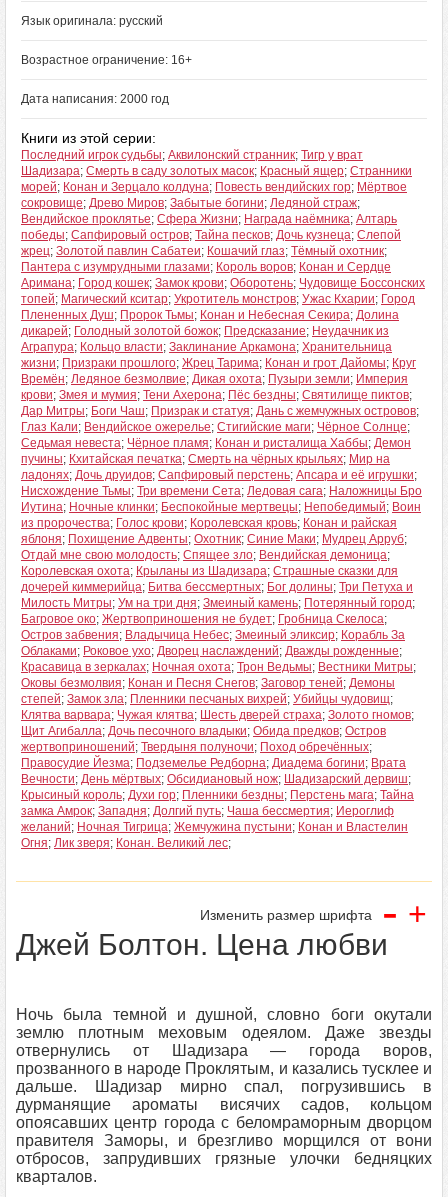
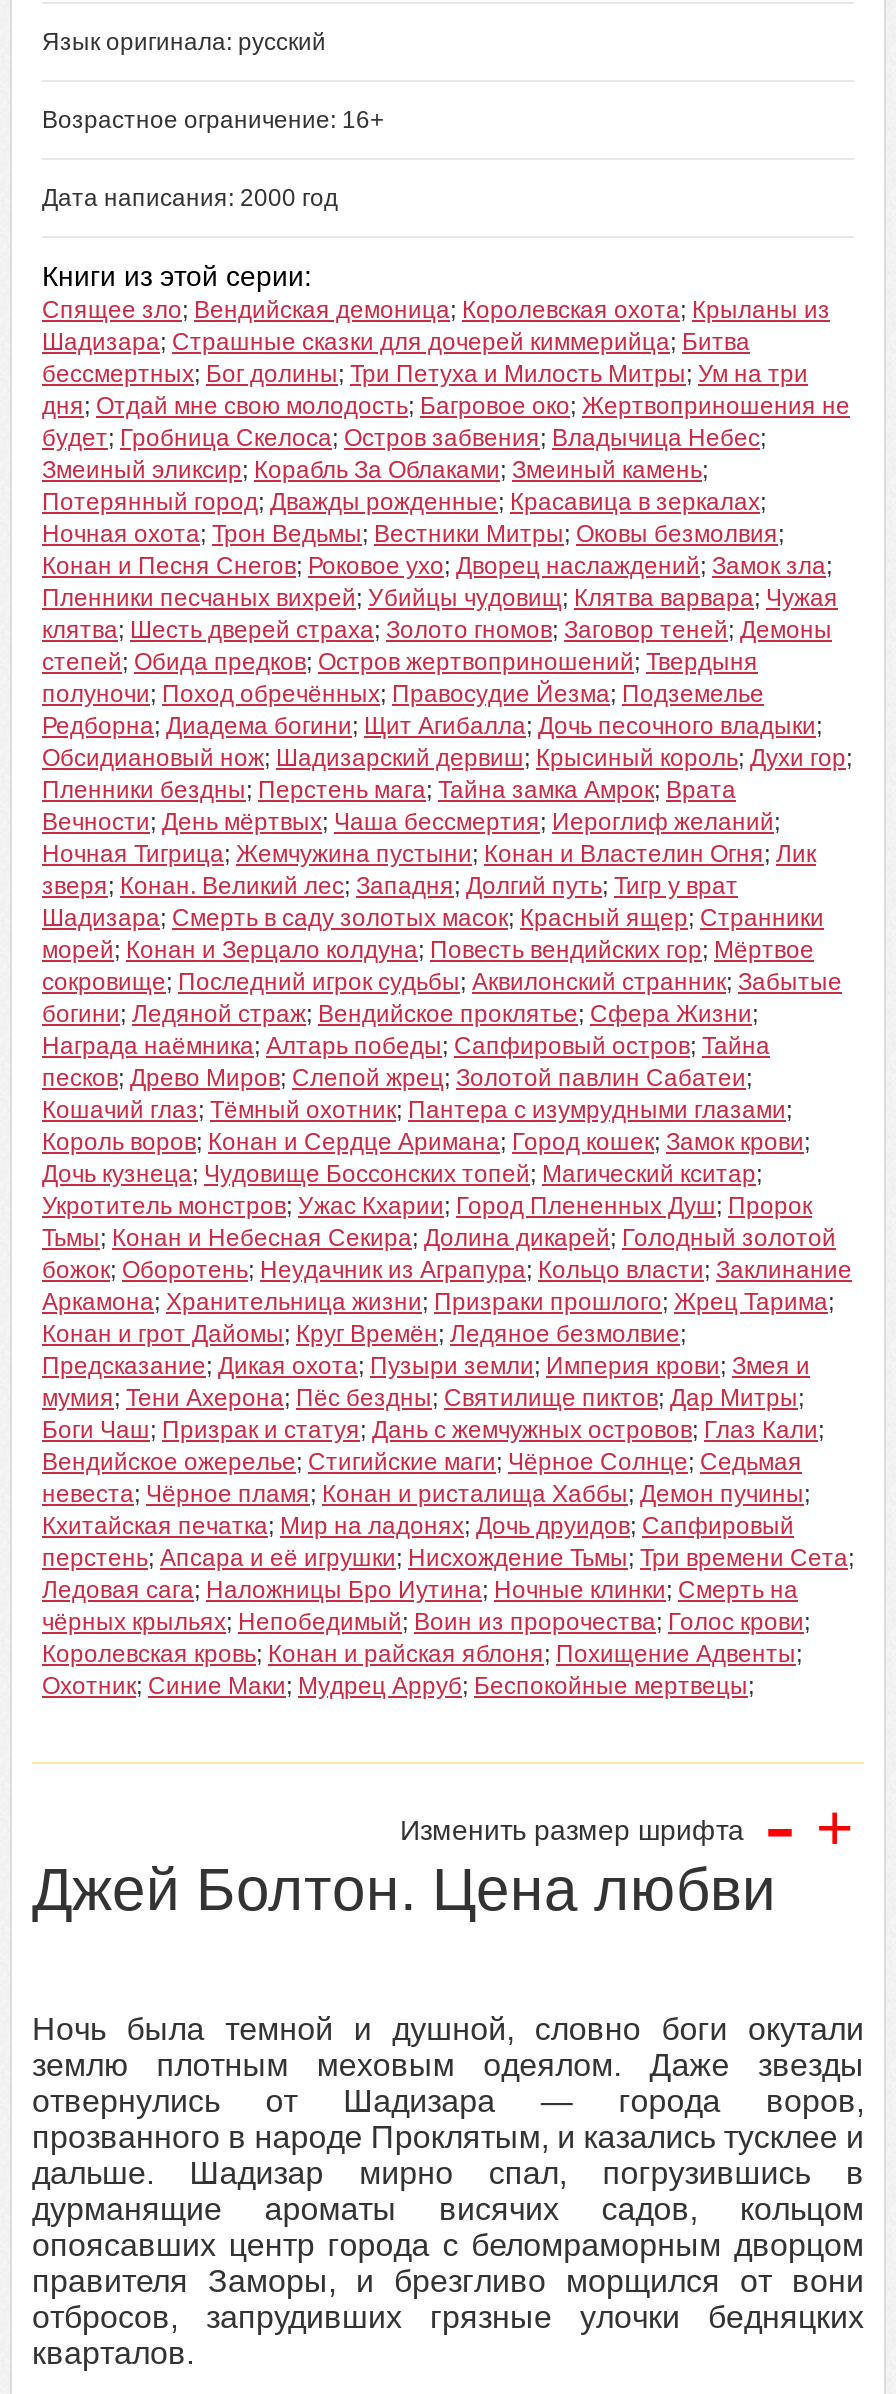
[21,148,363,162] Последний игрок судьбы; Аквилонский странник; Тигр у врат -> [42,296,852,900] Спящее зло; Вендийская демоница; Королевская охота; Крыланы из | Шадизара; Страшные сказки для дочерей киммерийца; Битва | бессмертных; Бог долины; Три Петуха и Милость Митры; Ум на три | дня; Отдай мне свою молодость; Багровое око; Жертвоприношения не | будет; Гробница Скелоса; Остров забвения; Владычица Небес; | Змеиный эликсир; Корабль За Облаками; Змеиный камень; | Потерянный город; Дважды рожденные; Красавица в зеркалах; | Ночная охота; Трон Ведьмы; Вестники Митры; Оковы безмолвия; | Конан и Песня Снегов; Роковое ухо; Дворец наслаждений; Замок зла; | Пленники песчаных вихрей; Убийцы чудовищ; Клятва варвара; Чужая | клятва; Шесть дверей страха; Золото гномов; Заговор теней; Демоны | степей; Обида предков; Остров жертвоприношений; Твердыня | полуночи; Поход обречённых; Правосудие Йезма; Подземелье | Редборна; Диадема богини; Щит Агибалла; Дочь песочного владыки; | Обсидиановый нож; Шадизарский дервиш; Крысиный король; Духи гор; | Пленники бездны; Перстень мага; Тайна замка Амрок; Врата | Вечности; День мёртвых; Чаша бессмертия; Иероглиф желаний; | Ночная Тигрица; Жемчужина пустыни; Конан и Властелин Огня; Лик | зверя; Конан. Великий лес; Западня; Долгий путь; Тигр у врат
moved [21,164,412,194] -> [42,904,824,964]: Шадизара; Смерть в саду золотых масок; Красный ящер; Странники | морей; Конан и Зерцало колдуна; Повесть вендийских гор; Мёртвое
[21,196,425,850] сокровище; Древо Миров; Забытые богини; Ледяной страж; | Вендийское проклятье; Сфера Жизни; Награда наёмника; Алтарь | победы; Сапфировый остров; Тайна песков; Дочь кузнеца; Слепой | жрец; Золотой павлин Сабатеи; Кошачий глаз; Тёмный охотник; | Пантера с изумрудными глазами; Король воров; Конан и Сердце | Аримана; Город кошек; Замок крови; Оборотень; Чудовище Боссонских | топей; Магический кситар; Укротитель монстров; Ужас Кхарии; Город | Плененных Душ; Пророк Тьмы; Конан и Небесная Секира; Долина | дикарей; Голодный золотой божок; Предсказание; Неудачник из | Аграпура; Кольцо власти; Заклинание Аркамона; Хранительница | жизни; Призраки прошлого; Жрец Тарима; Конан и грот Дайомы; Круг | Времён; Ледяное безмолвие; Дикая охота; Пузыри земли; Империя | крови; Змея и мумия; Тени Ахерона; Пёс бездны; Святилище пиктов; | Дар Митры; Боги Чаш; Призрак и статуя; Дань с жемчужных островов; | Глаз Кали; Вендийское ожерелье; Стигийские маги; Чёрное Солнце; | Седьмая невеста; Чёрное пламя; Конан и ристалища Хаббы; Демон | пучины; Кхитайская печатка; Смерть на чёрных крыльях; Мир на | ладонях; Дочь друидов; Сапфировый перстень; Апсара и её игрушки; | Нисхождение Тьмы; Три времени Сета; Ледовая сага; Наложницы Бро | Иутина; Ночные клинки; Беспокойные мертвецы; Непобедимый; Воин | из пророчества; Голос крови; Королевская кровь; Конан и райская | яблоня; Похищение Адвенты; Охотник; Синие Маки; Мудрец Арруб; | Отдай мне свою молодость; Спящее зло; Вендийская демоница; | Королевская охота; Крыланы из Шадизара; Страшные сказки для | дочерей киммерийца; Битва бессмертных; Бог долины; Три Петуха и | Милость Митры; Ум на три дня; Змеиный камень; Потерянный город; | Багровое око; Жертвоприношения не будет; Гробница Скелоса; | Остров забвения; Владычица Небес; Змеиный эликсир; Корабль За | Облаками; Роковое ухо; Дворец наслаждений; Дважды рожденные; | Красавица в зеркалах; Ночная охота; Трон Ведьмы; Вестники Митры; | Оковы безмолвия; Конан и Песня Снегов; Заговор теней; Демоны | степей; Замок зла; Пленники песчаных вихрей; Убийцы чудовищ; | Клятва варвара; Чужая клятва; Шесть дверей страха; Золото гномов; | Щит Агибалла; Дочь песочного владыки; Обида предков; Остров | жертвоприношений; Твердыня полуночи; Поход обречённых; | Правосудие Йезма; Подземелье Редборна; Диадема богини; Врата | Вечности; День мёртвых; Обсидиановый нож; Шадизарский дервиш; | Крысиный король; Духи гор; Пленники бездны; Перстень мага; Тайна | замка Амрок; Западня; Долгий путь; Чаша бессмертия; Иероглиф | желаний; Ночная Тигрица; Жемчужина пустыни; Конан и Властелин | Огня; Лик зверя; Конан. Великий лес; -> [42,968,854,1700] сокровище; Последний игрок судьбы; Аквилонский странник; Забытые | богини; Ледяной страж; Вендийское проклятье; Сфера Жизни; | Награда наёмника; Алтарь победы; Сапфировый остров; Тайна | песков; Древо Миров; Слепой жрец; Золотой павлин Сабатеи; | Кошачий глаз; Тёмный охотник; Пантера с изумрудными глазами; | Король воров; Конан и Сердце Аримана; Город кошек; Замок крови; | Дочь кузнеца; Чудовище Боссонских топей; Магический кситар; | Укротитель монстров; Ужас Кхарии; Город Плененных Душ; Пророк | Тьмы; Конан и Небесная Секира; Долина дикарей; Голодный золотой | божок; Оборотень; Неудачник из Аграпура; Кольцо власти; Заклинание | Аркамона; Хранительница жизни; Призраки прошлого; Жрец Тарима; | Конан и грот Дайомы; Круг Времён; Ледяное безмолвие; | Предсказание; Дикая охота; Пузыри земли; Империя крови; Змея и | мумия; Тени Ахерона; Пёс бездны; Святилище пиктов; Дар Митры; | Боги Чаш; Призрак и статуя; Дань с жемчужных островов; Глаз Кали; | Вендийское ожерелье; Стигийские маги; Чёрное Солнце; Седьмая | невеста; Чёрное пламя; Конан и ристалища Хаббы; Демон пучины; | Кхитайская печатка; Мир на ладонях; Дочь друидов; Сапфировый | перстень; Апсара и её игрушки; Нисхождение Тьмы; Три времени Сета; | Ледовая сага; Наложницы Бро Иутина; Ночные клинки; Смерть на | чёрных крыльях; Непобедимый; Воин из пророчества; Голос крови; | Королевская кровь; Конан и райская яблоня; Похищение Адвенты; | Охотник; Синие Маки; Мудрец Арруб; Беспокойные мертвецы;

